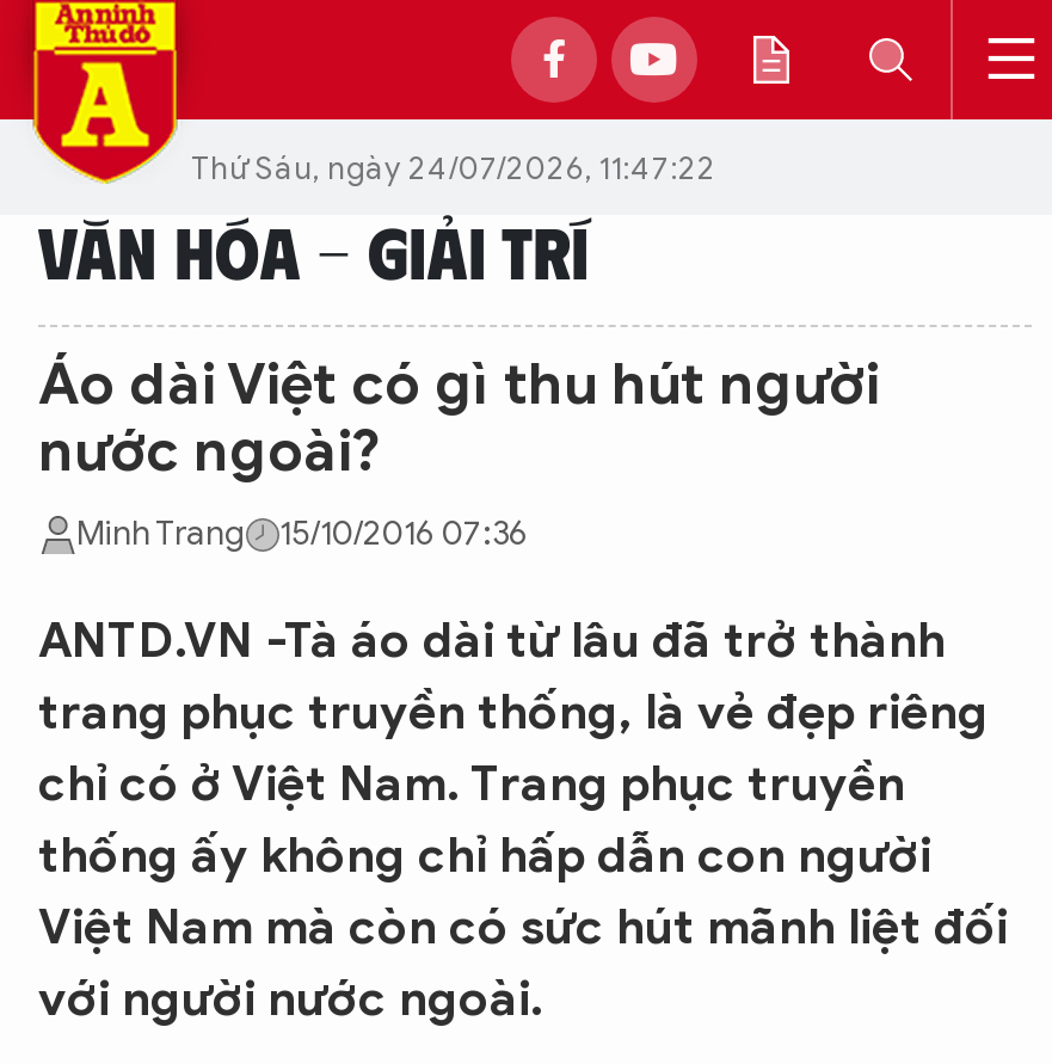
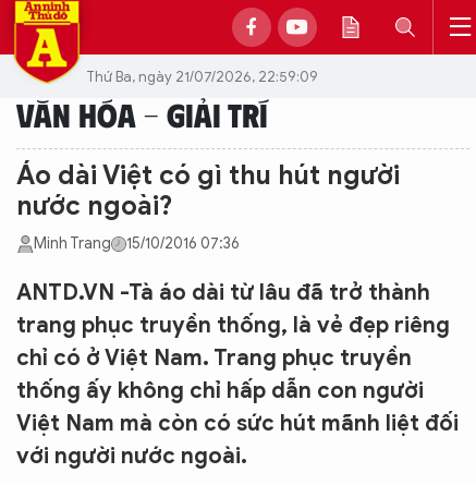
[191,147,716,187] Thứ Sáu, ngày 24/07/2026, 11:47:22 -> [86,67,318,86] Thứ Ba, ngày 21/07/2026, 22:59:09

